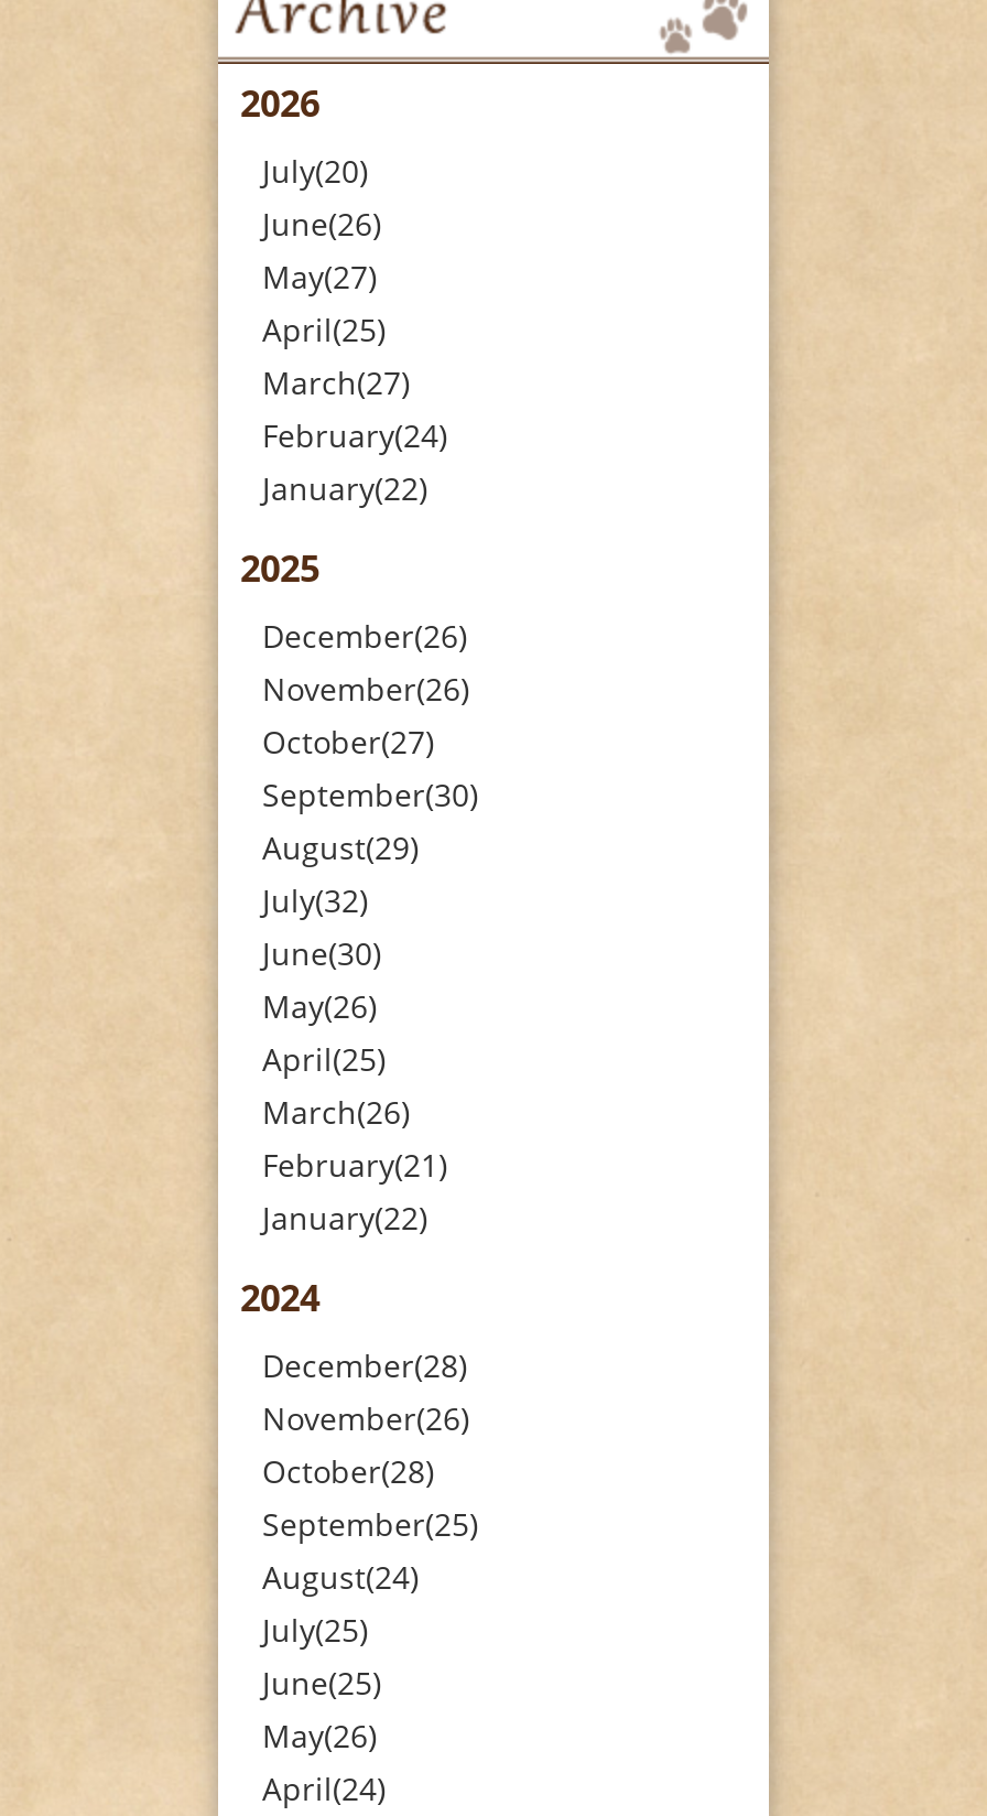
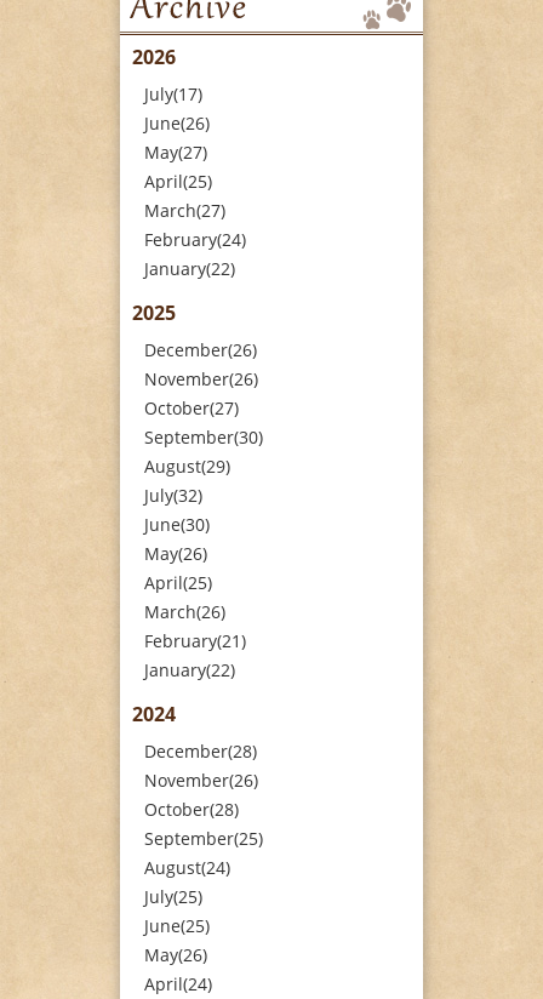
[262,149,368,191] July(20) -> [144,82,202,105] July(17)

